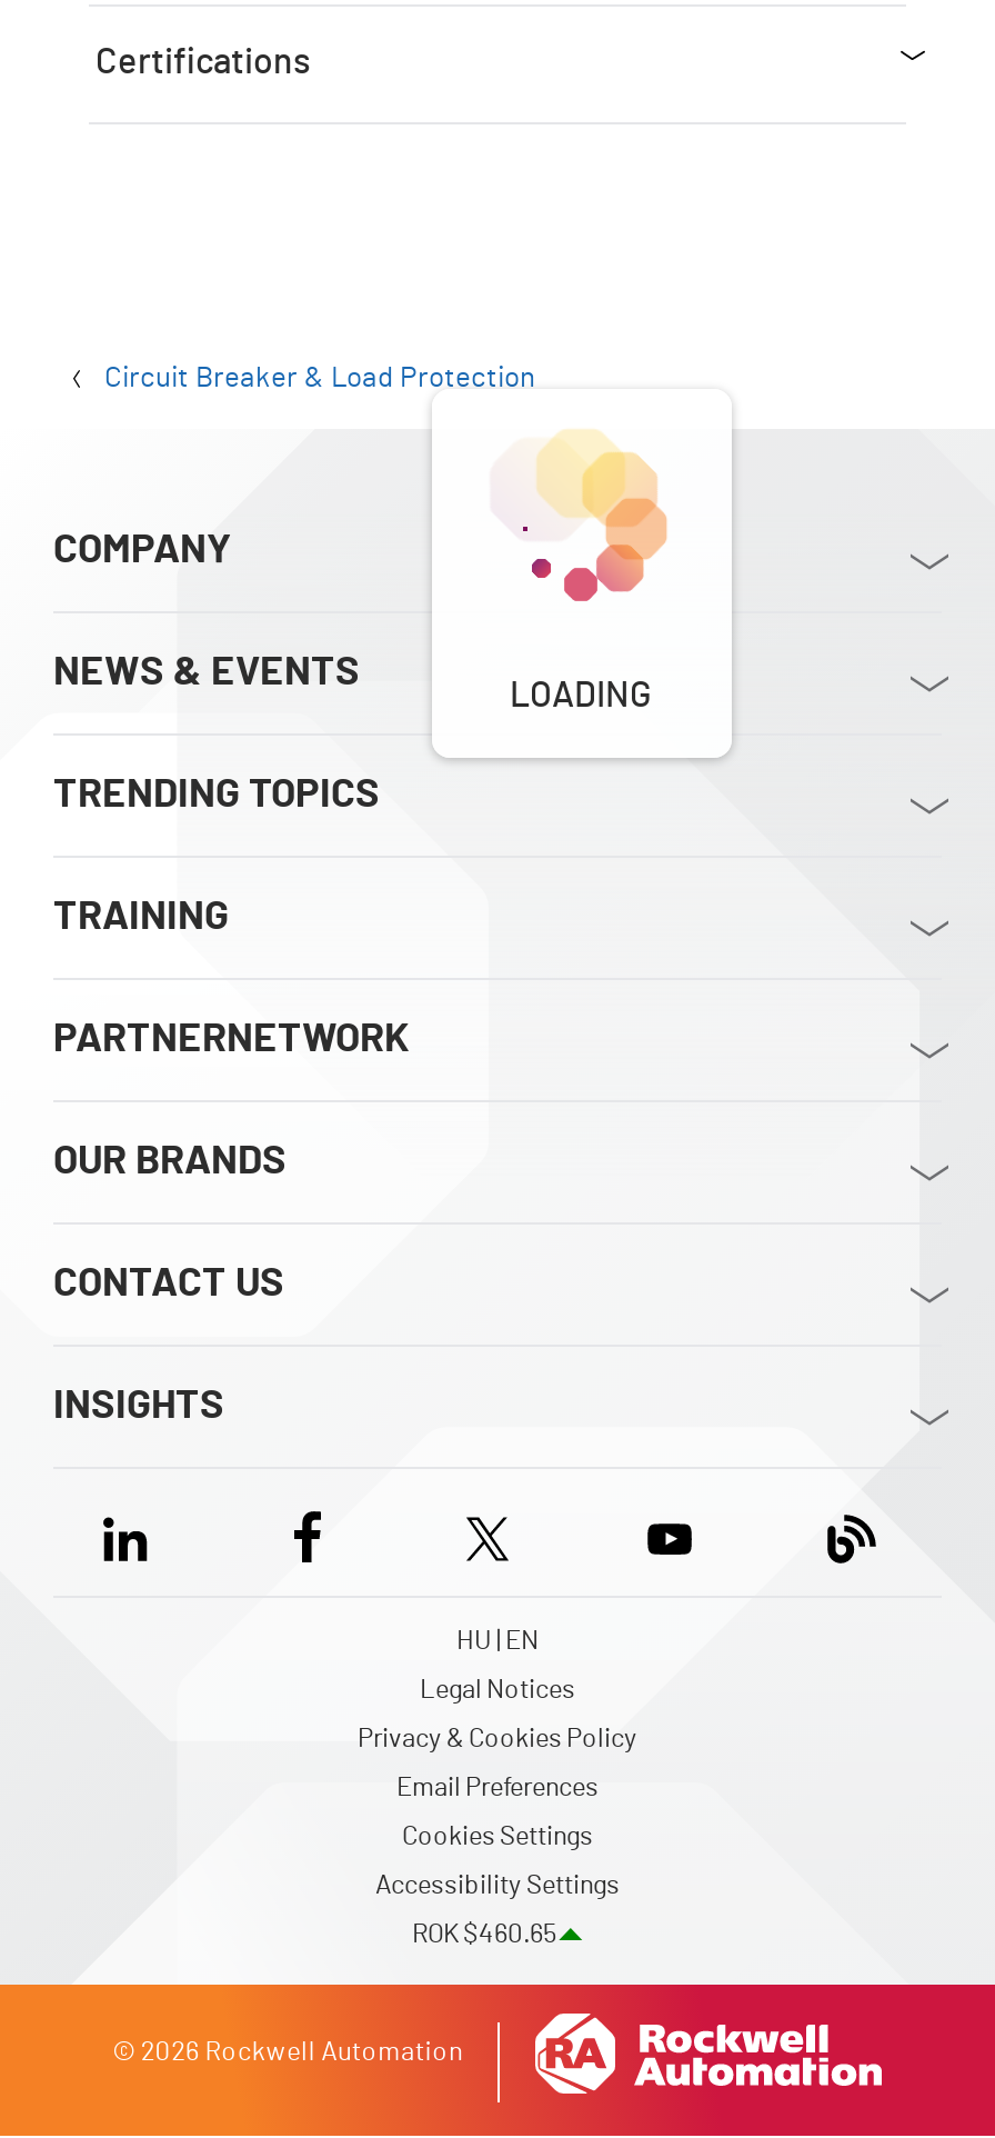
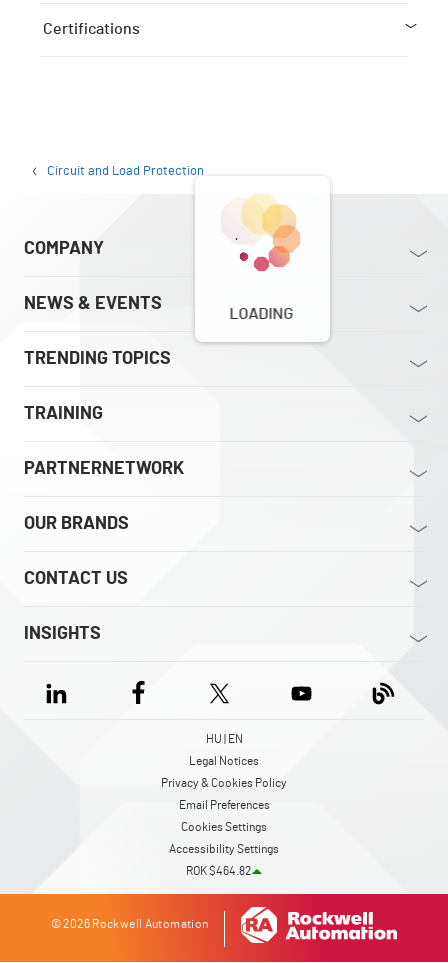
[104,364,535,392] Circuit Breaker & Load Protection -> [47,165,204,178] Circuit and Load Protection
[412,1920,556,1947] ROK $460.65 -> [185,865,250,877] ROK $464.82

